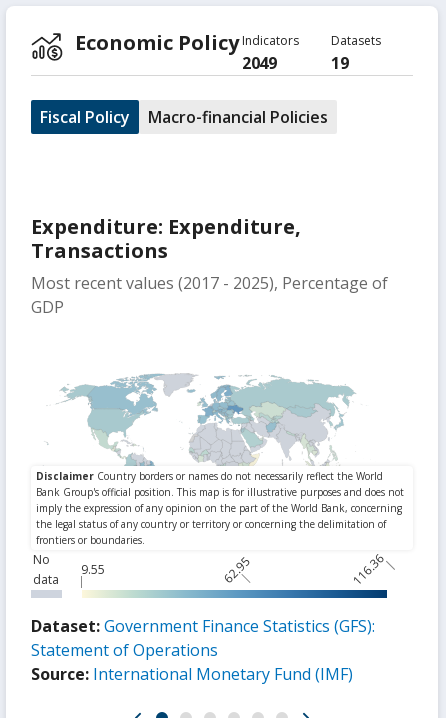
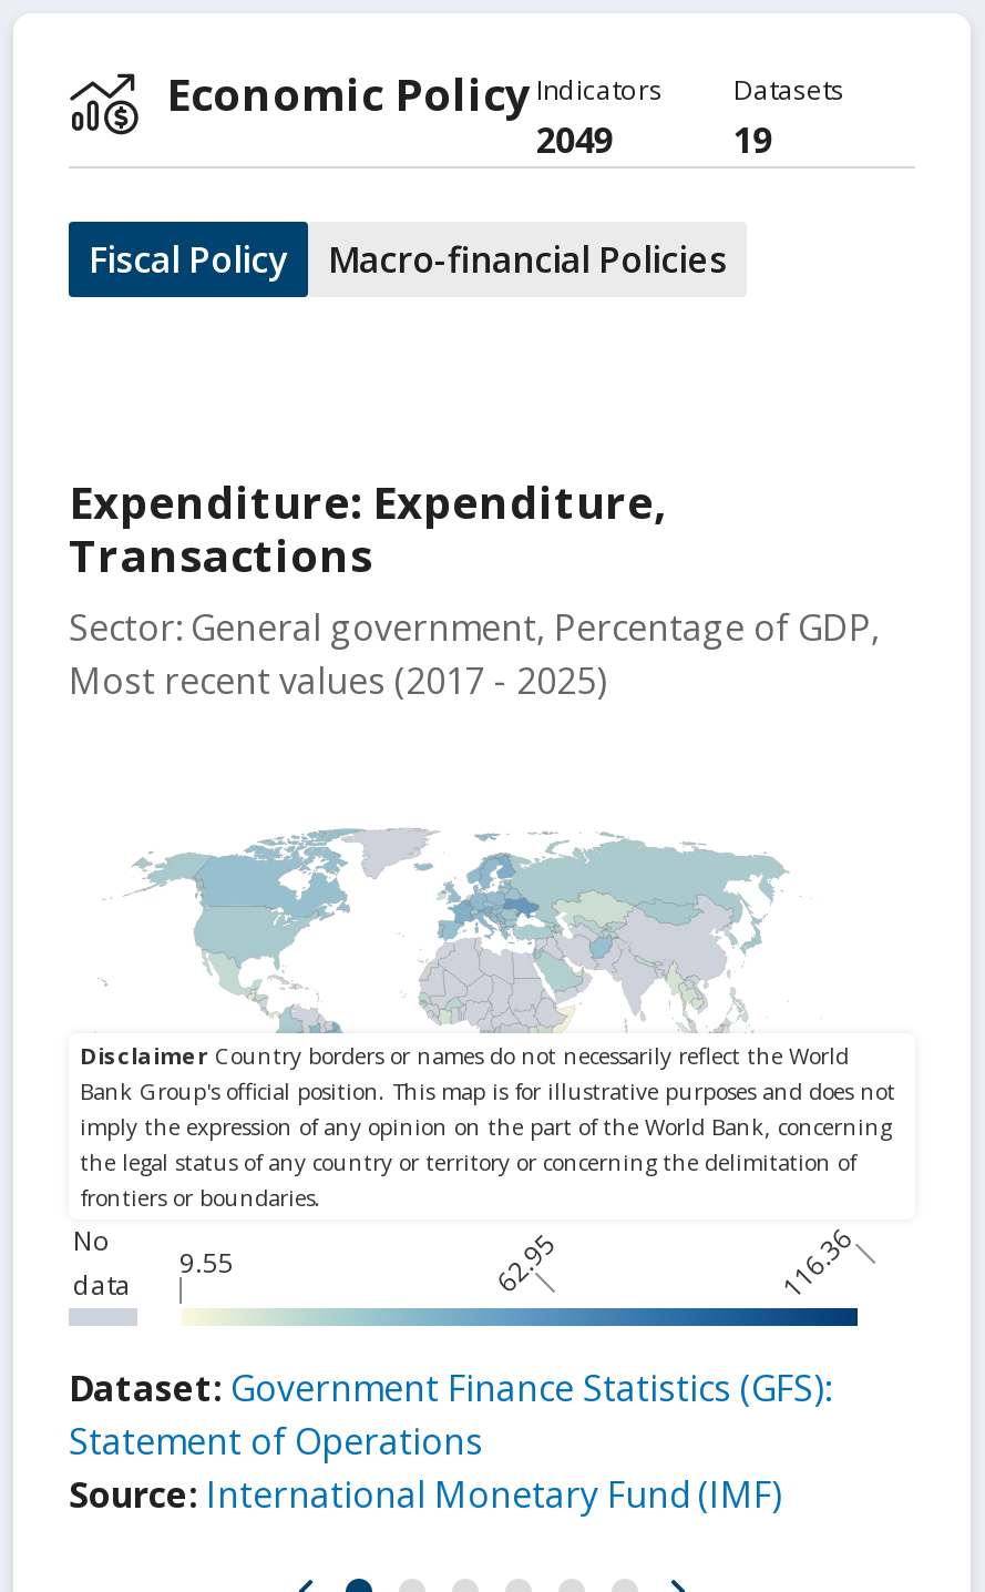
[31,272,388,318] Most recent values (2017 - 2025), Percentage of | GDP -> [69,603,880,705] Sector: General government, Percentage of GDP, | Most recent values (2017 - 2025)

